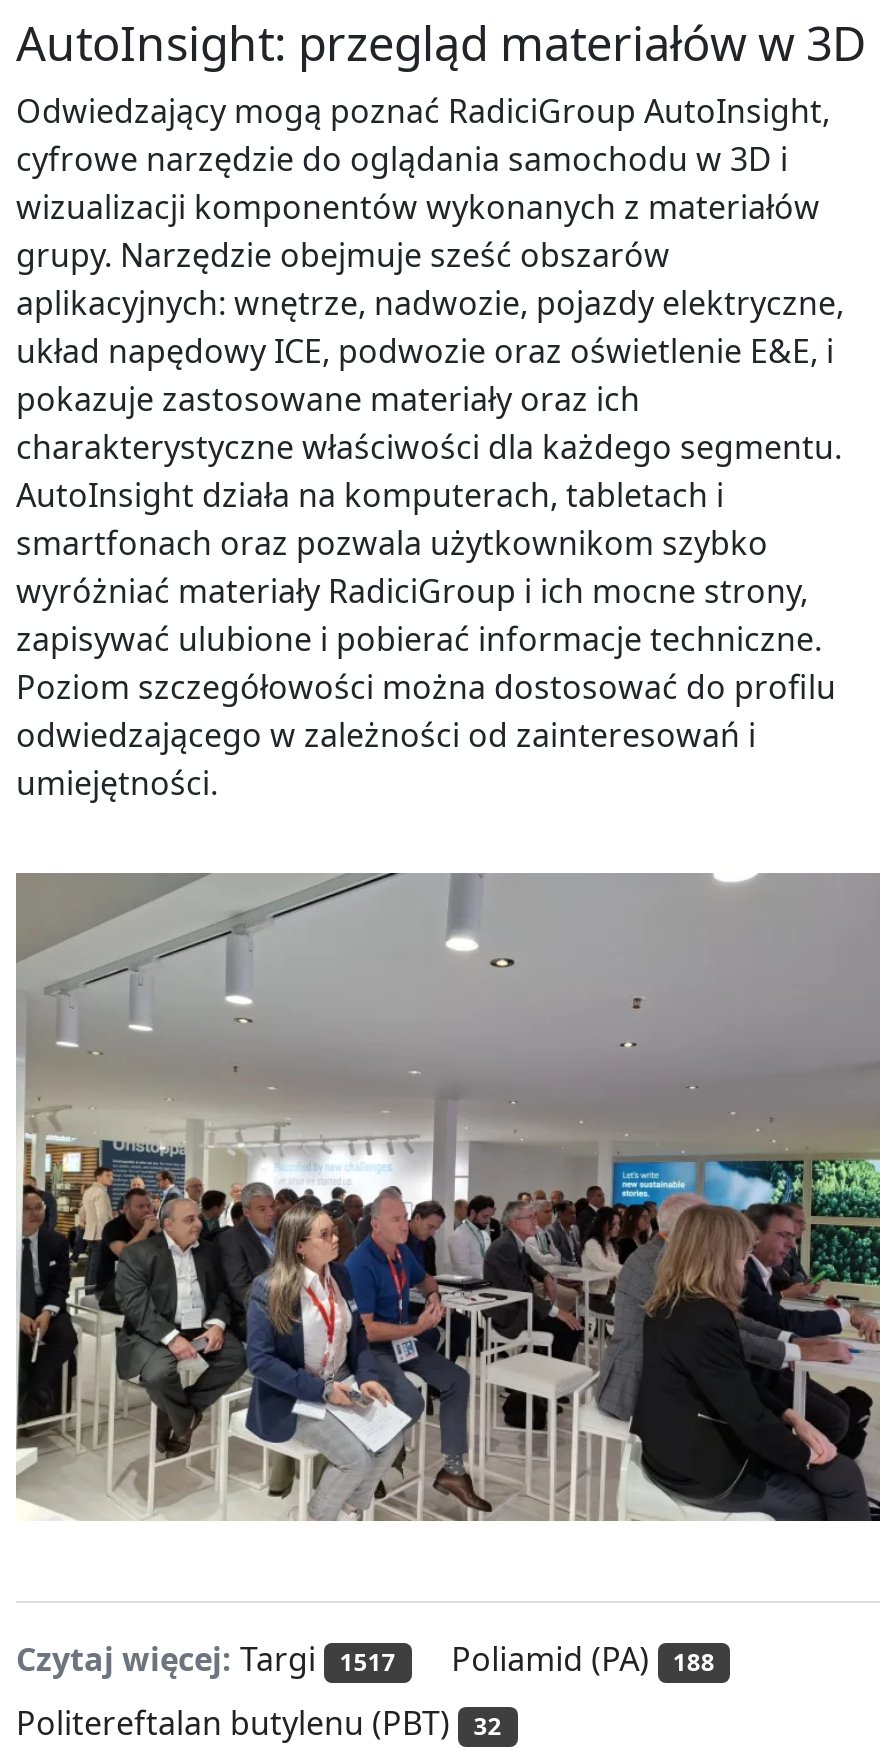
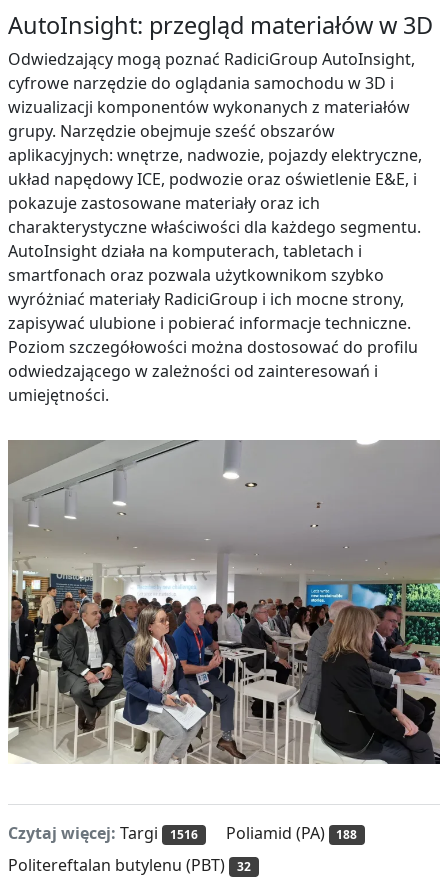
[16,1637,715,1681] Czytaj więcej: Targi 1517 Poliamid (PA) 188 -> [8,822,357,844] Czytaj więcej: Targi 1516 Poliamid (PA) 188

